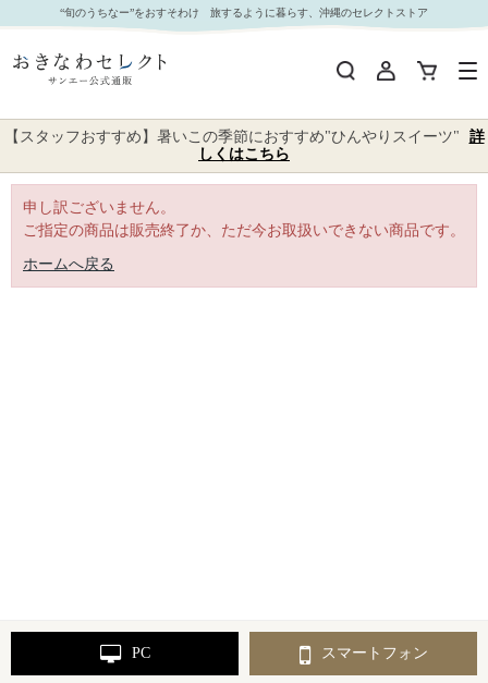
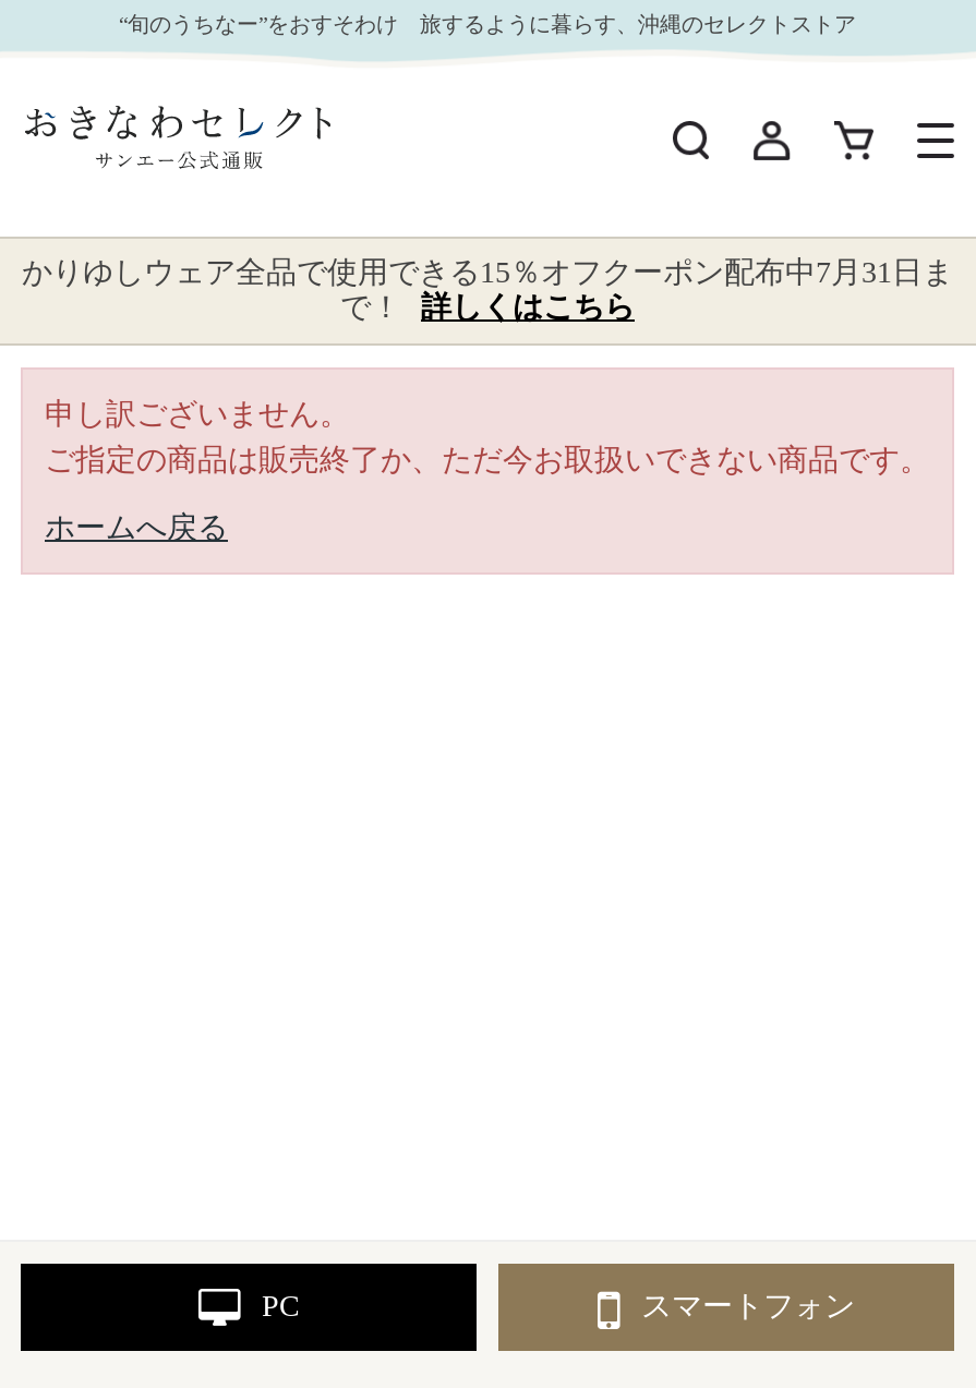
[4,129,484,162] 【スタッフおすすめ】暑いこの季節におすすめ"ひんやりスイーツ" 詳 | しくはこちら -> [22,256,953,324] かりゆしウェア全品で使用できる15％オフクーポン配布中7月31日ま | で！ 詳しくはこちら

